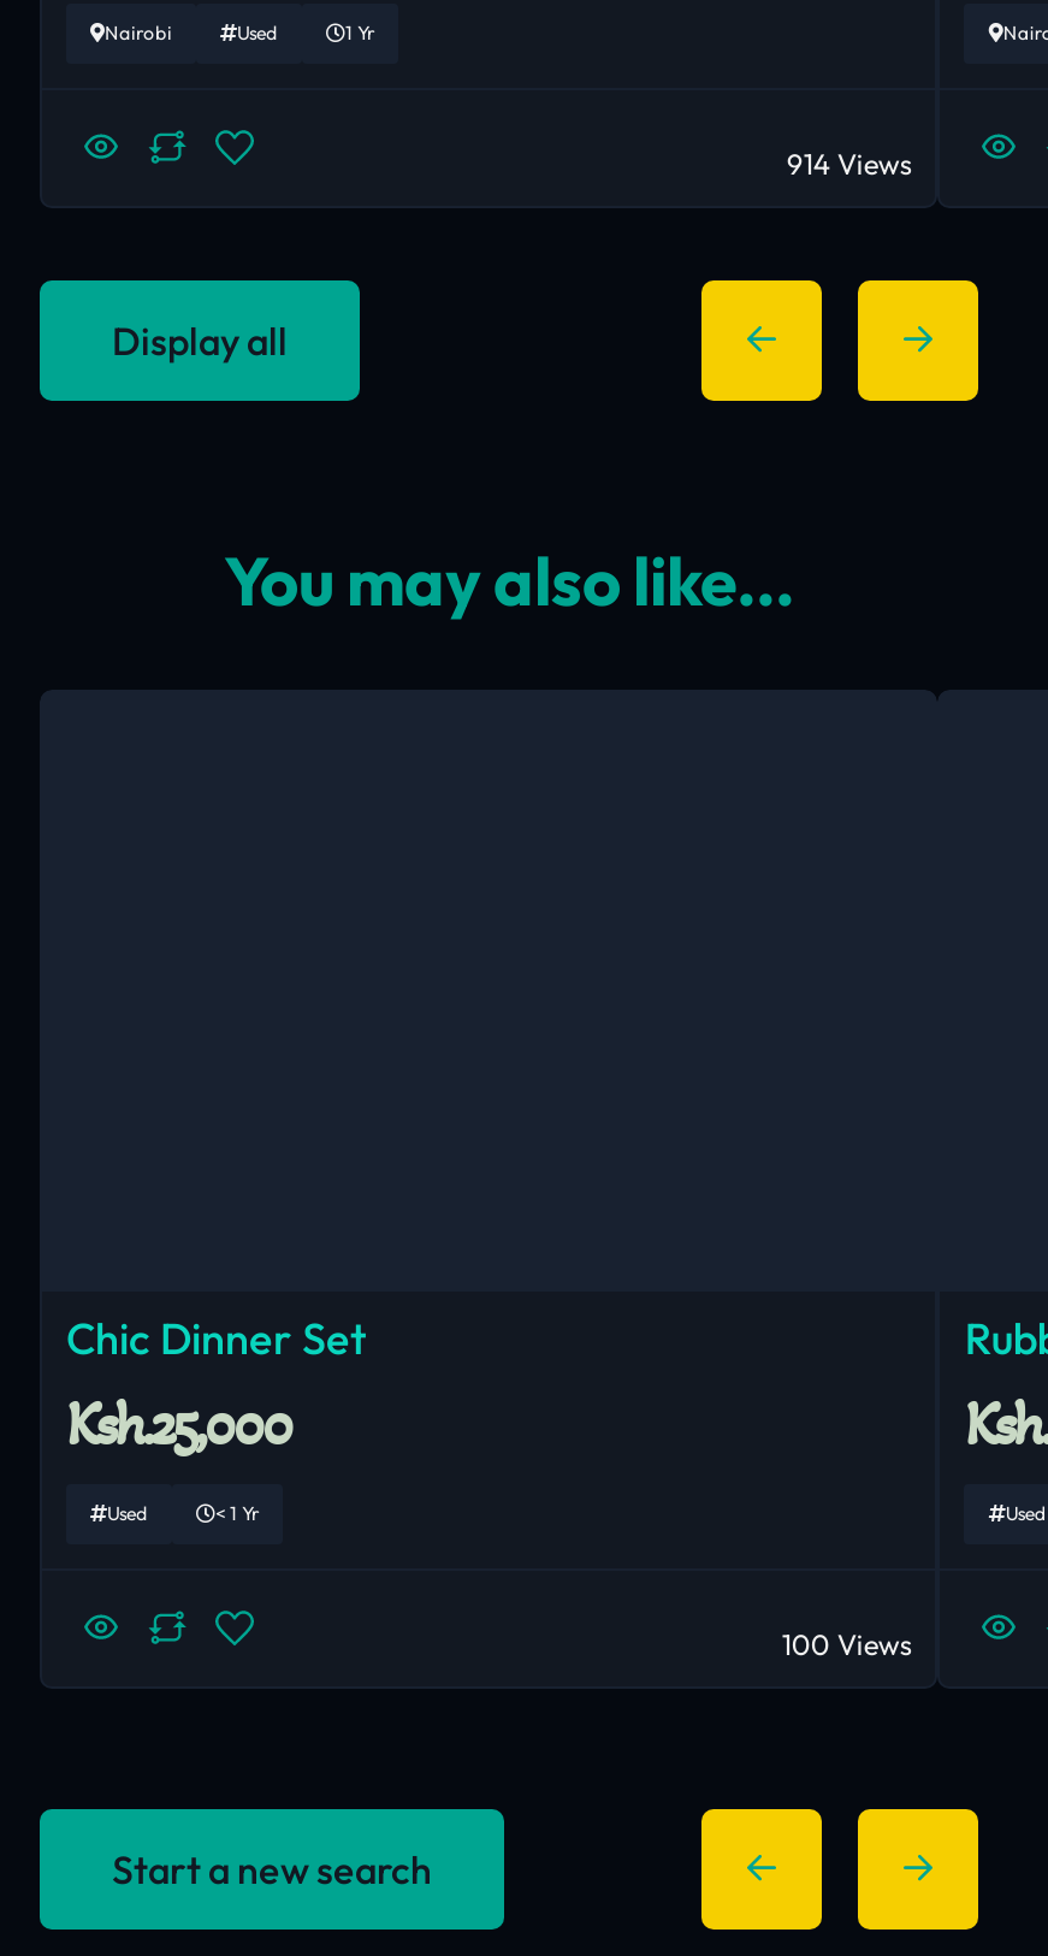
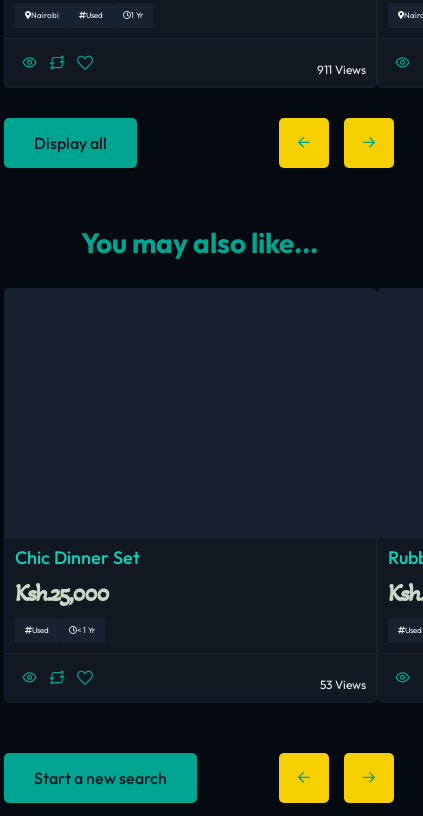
[786,147,912,183] 914 Views -> [317,62,366,77] 911 Views
[782,1627,912,1663] 100 Views -> [320,677,366,692] 53 Views

